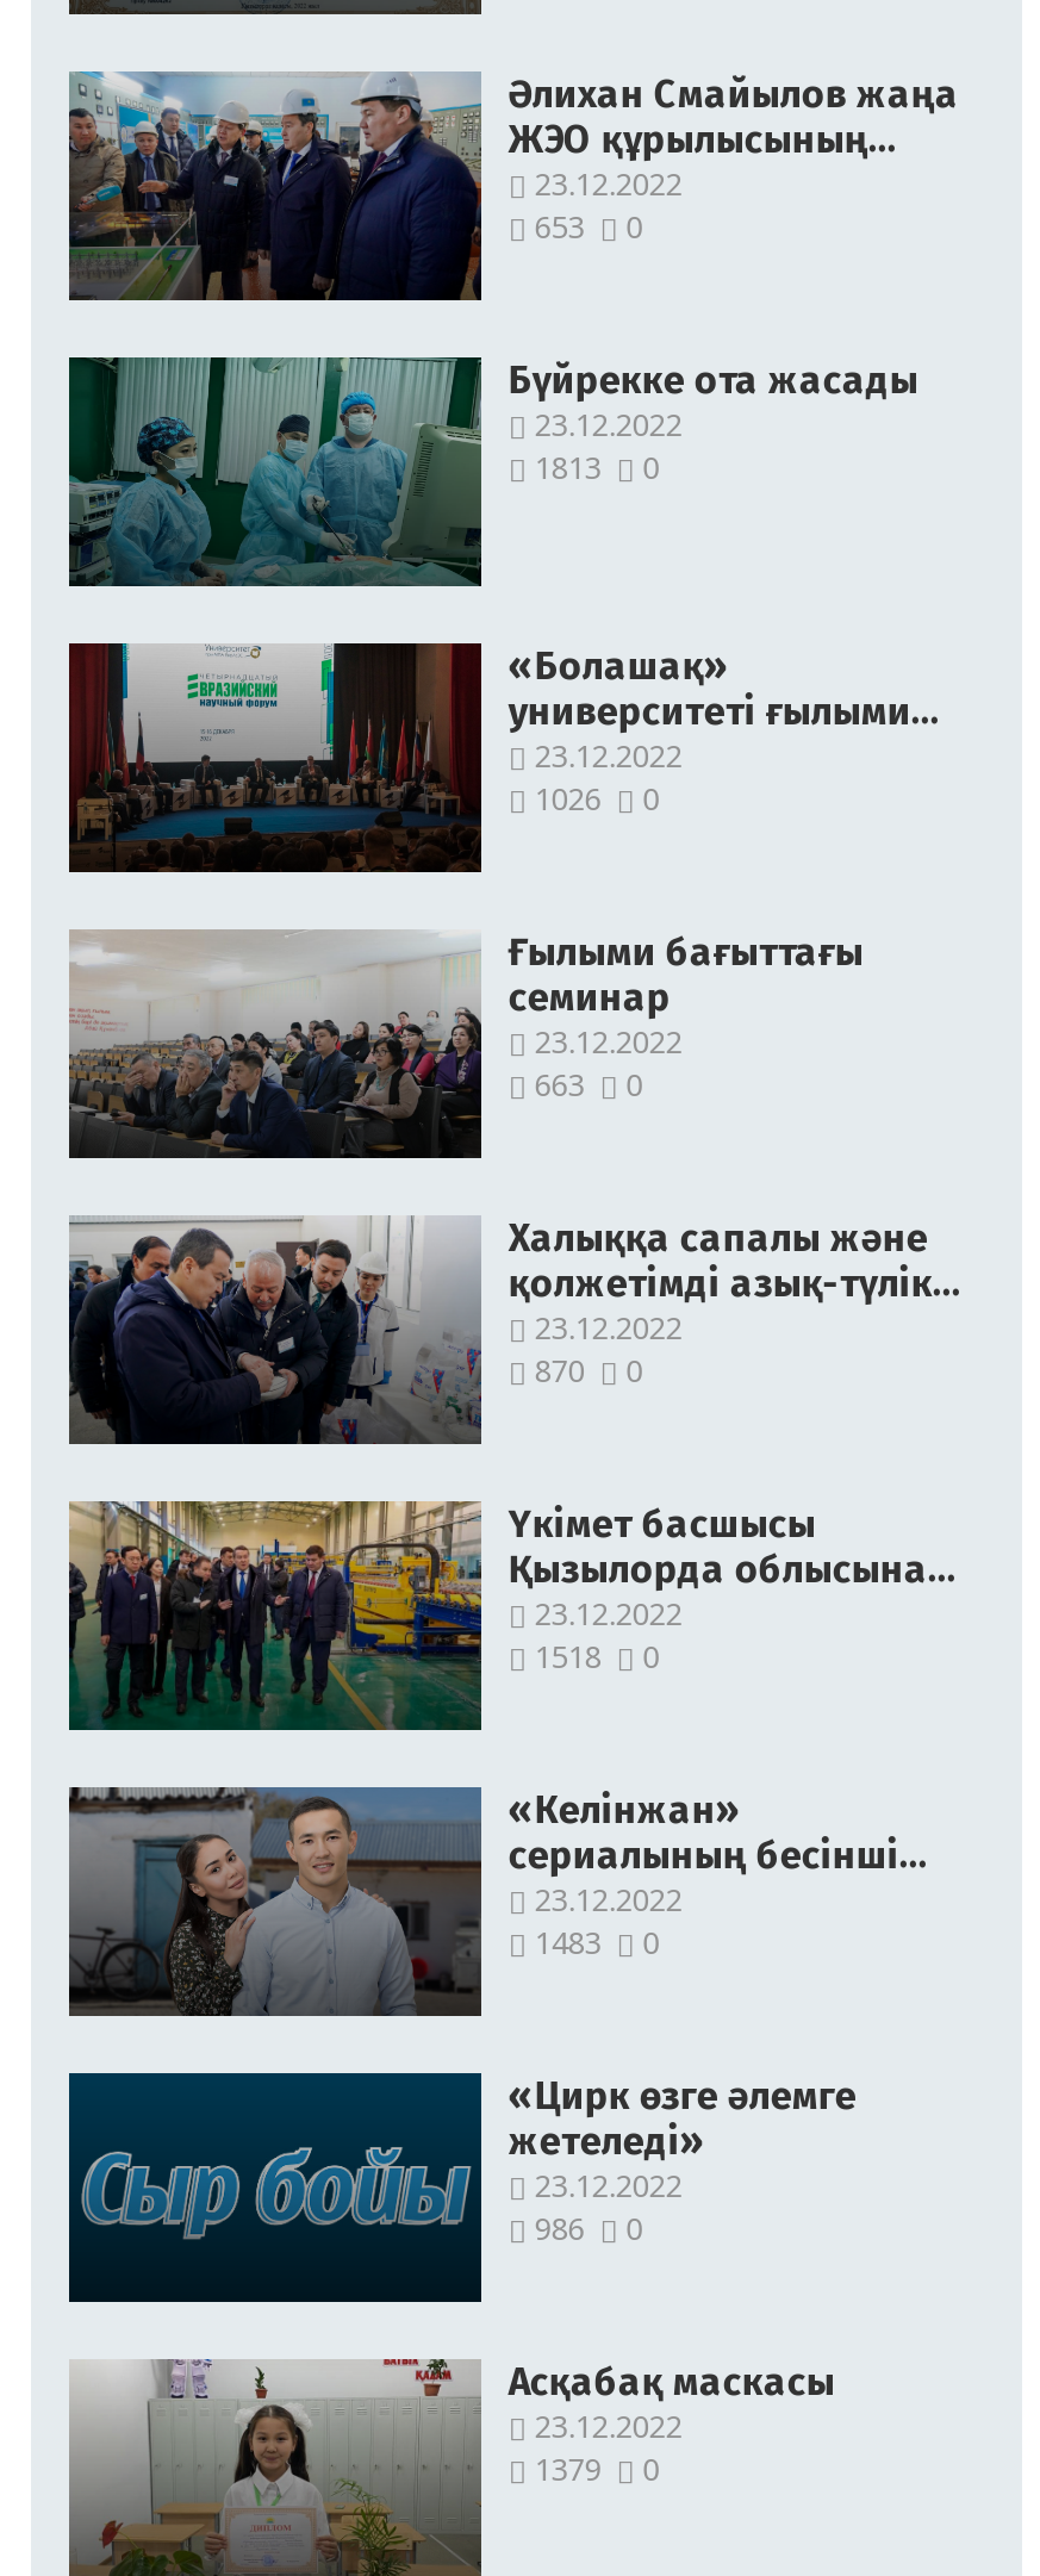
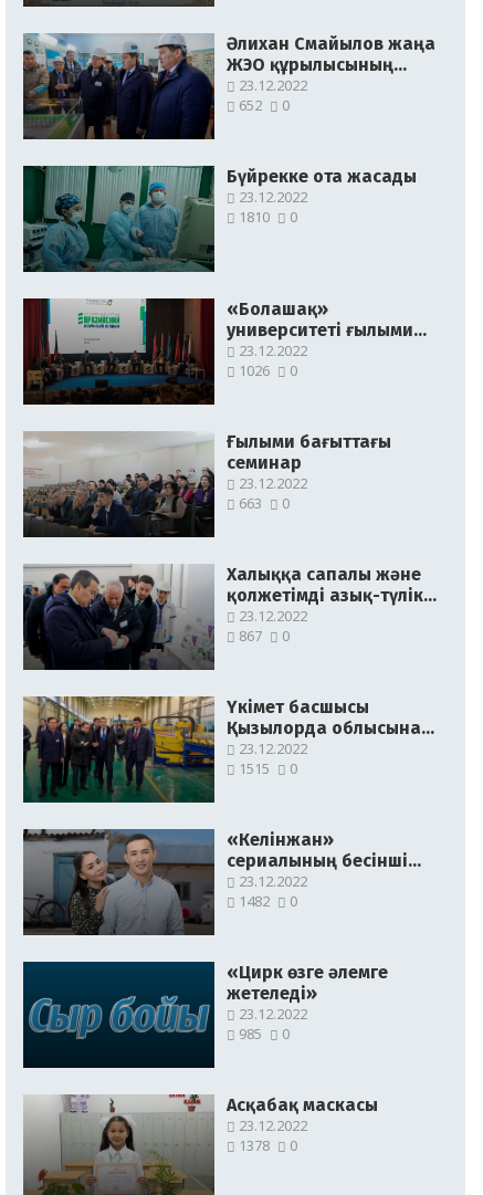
[527,204,584,247] 653 -> [236,95,262,114] 652
[527,444,601,487] 1813 -> [236,206,270,226] 1810
[527,1348,584,1390] 870 -> [236,625,262,645] 867
[527,1634,601,1676] 1518 -> [236,758,270,778] 1515
[527,1919,601,1962] 1483 -> [236,890,270,910] 1482
[527,2205,584,2248] 986 -> [236,1023,262,1043] 985
[527,2446,601,2489] 1379 -> [236,1135,270,1155] 1378

